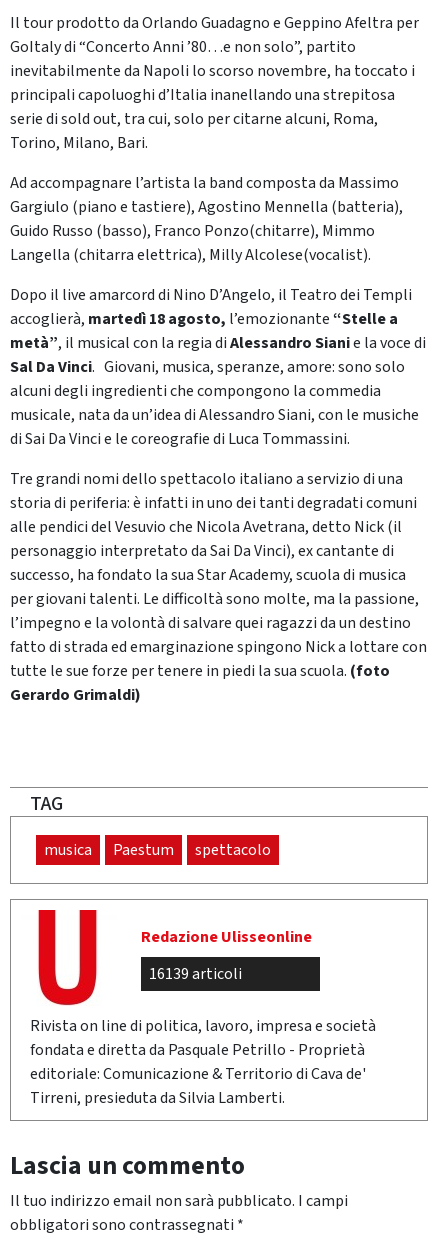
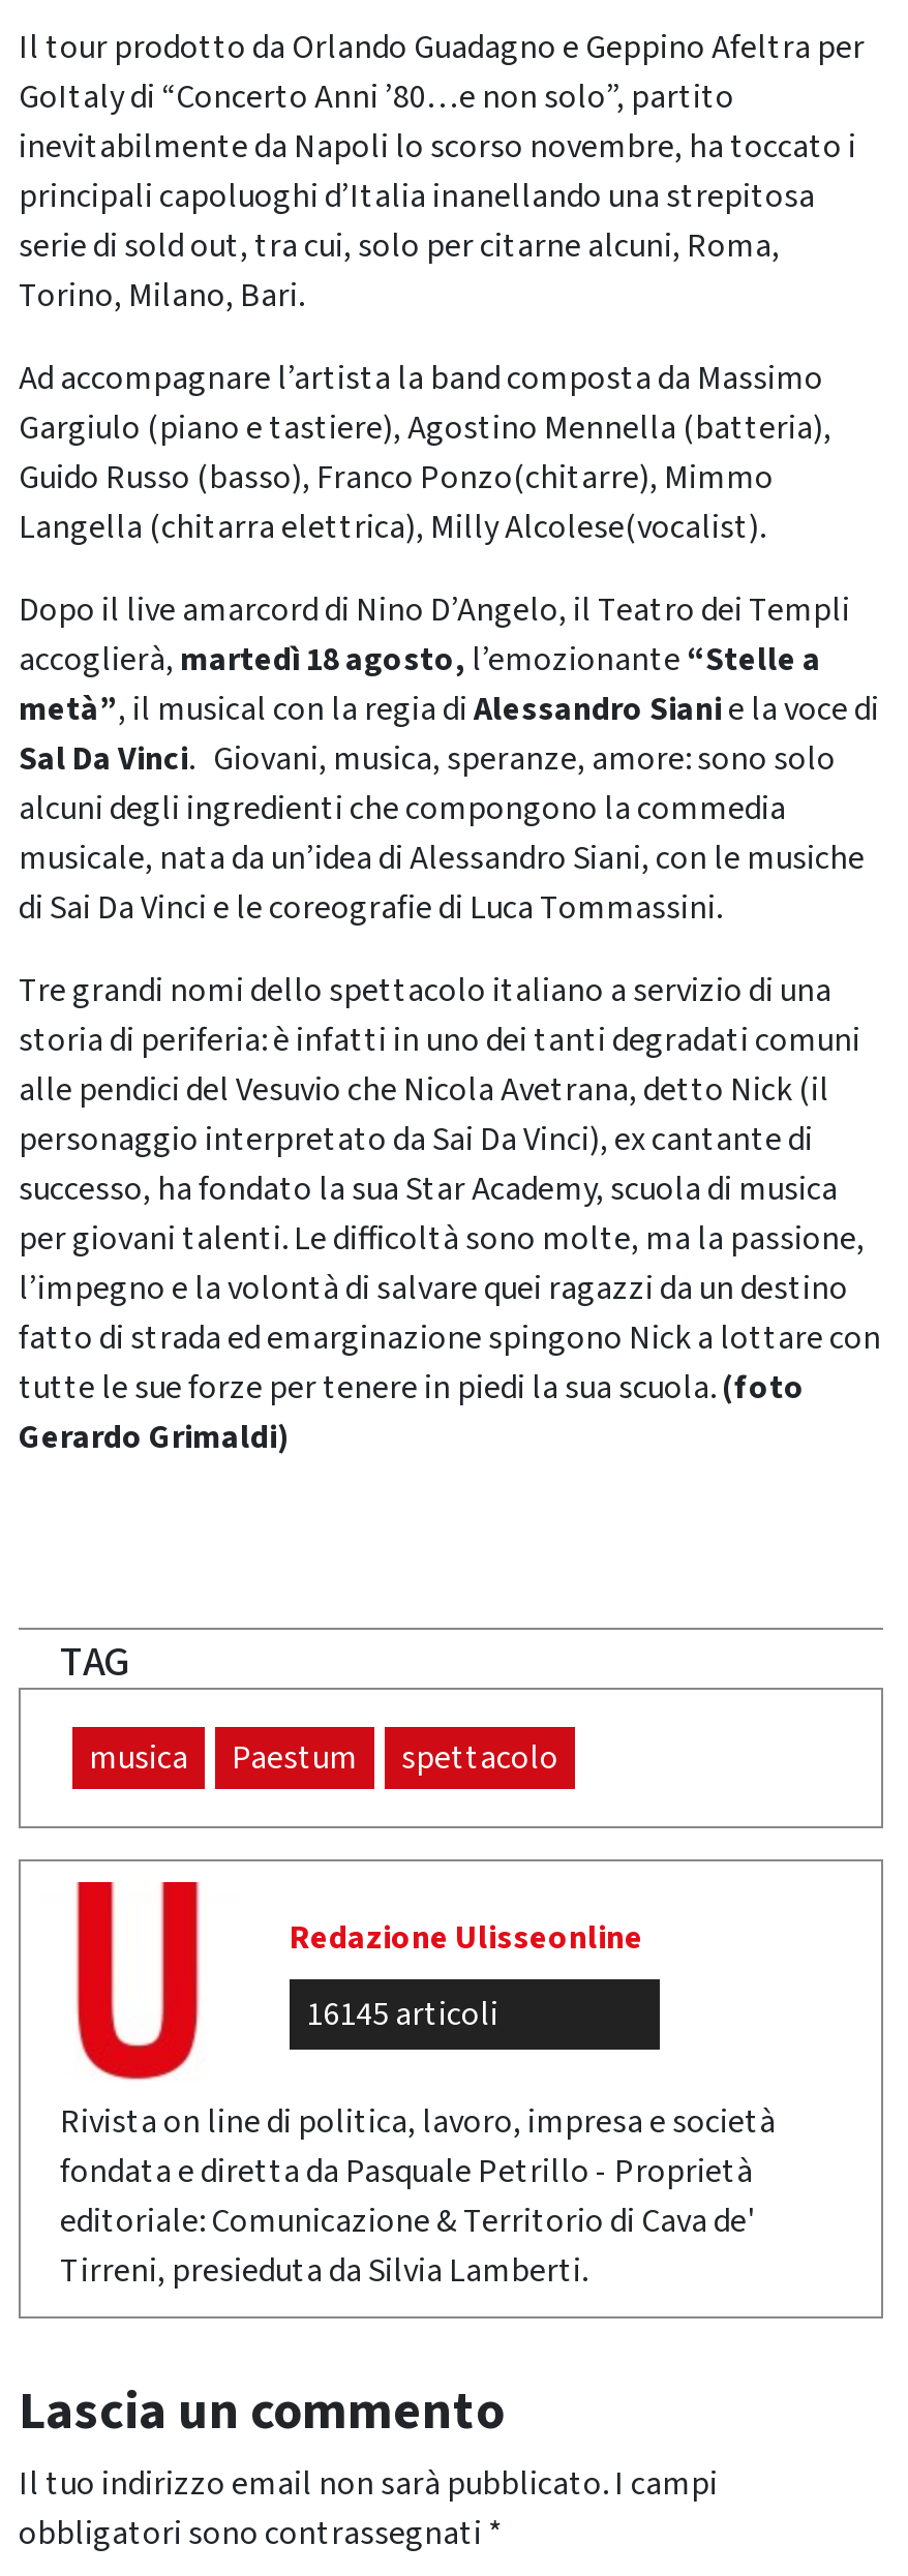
[149,963,242,985] 16139 articoli -> [306,1992,498,2037] 16145 articoli

